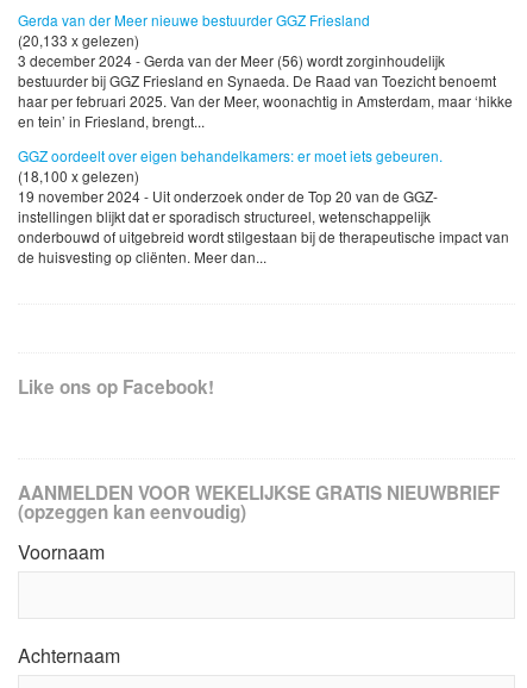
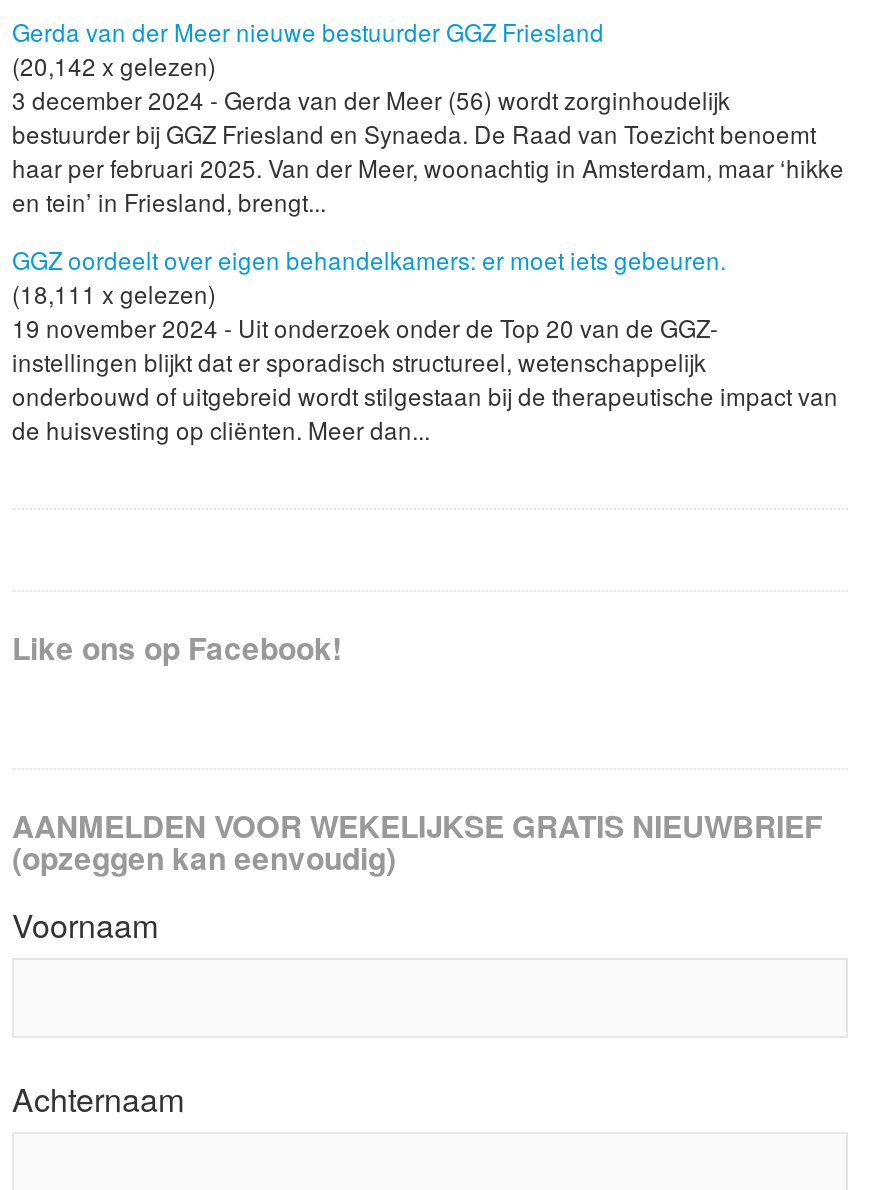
[18,29,139,50] (20,133 x gelezen) -> [12,47,216,81] (20,142 x gelezen)
[18,165,139,185] (18,100 x gelezen) -> [12,275,216,309] (18,111 x gelezen)

